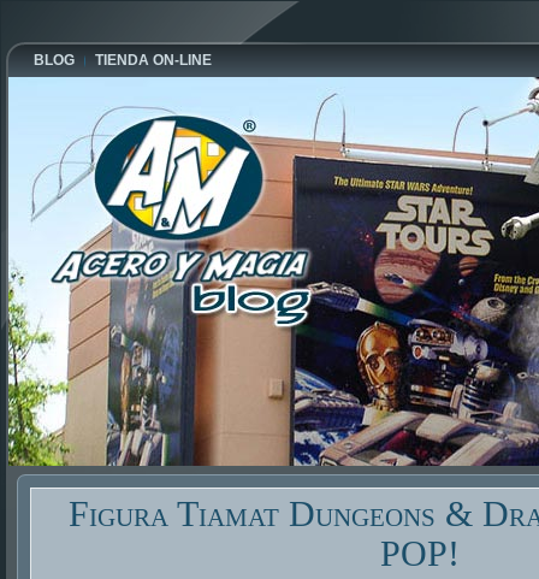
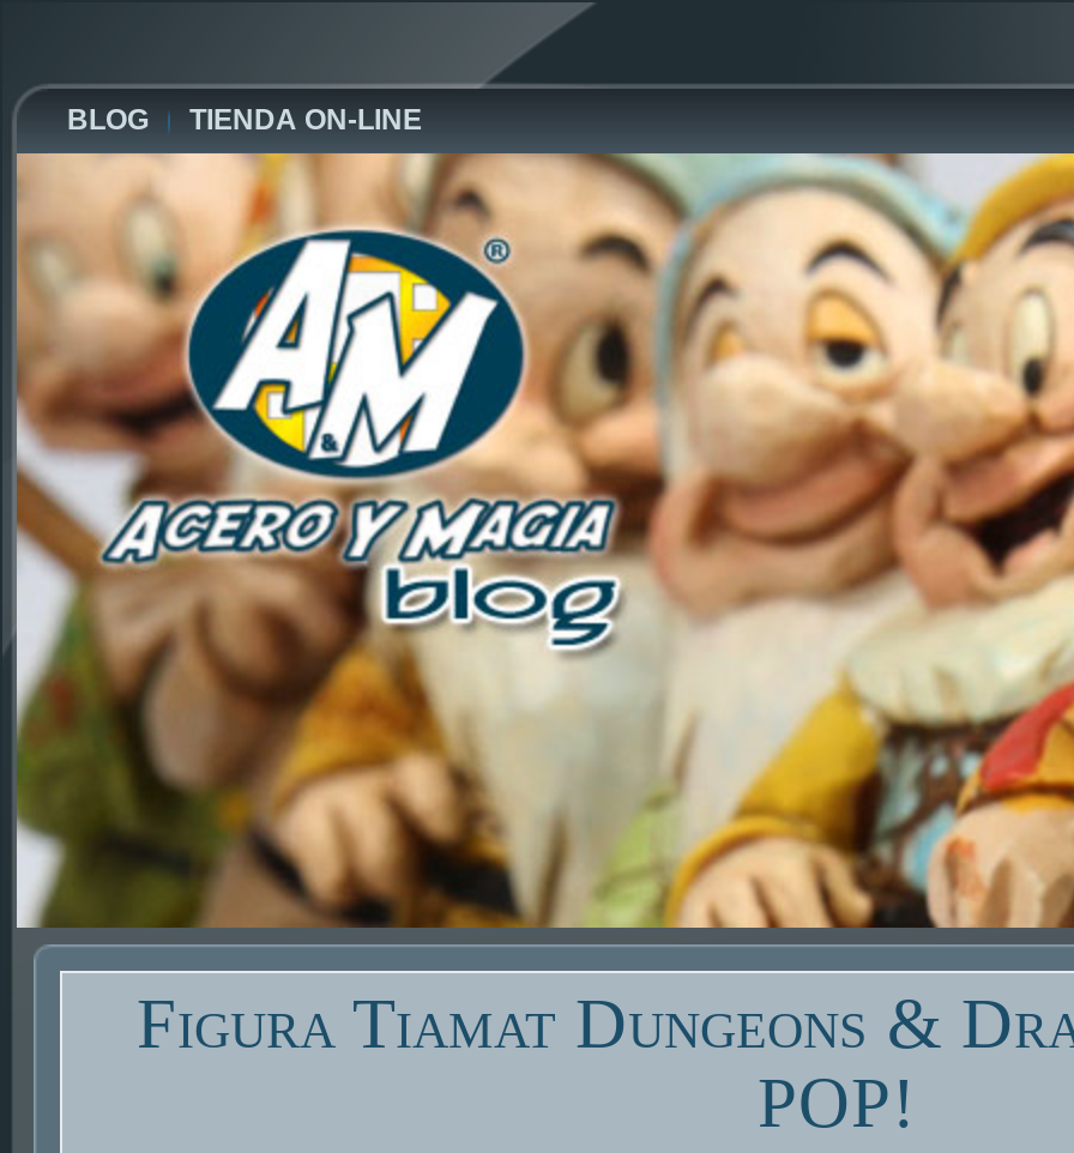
[7,76,535,467] [image] -> [14,151,1067,930] [image]

